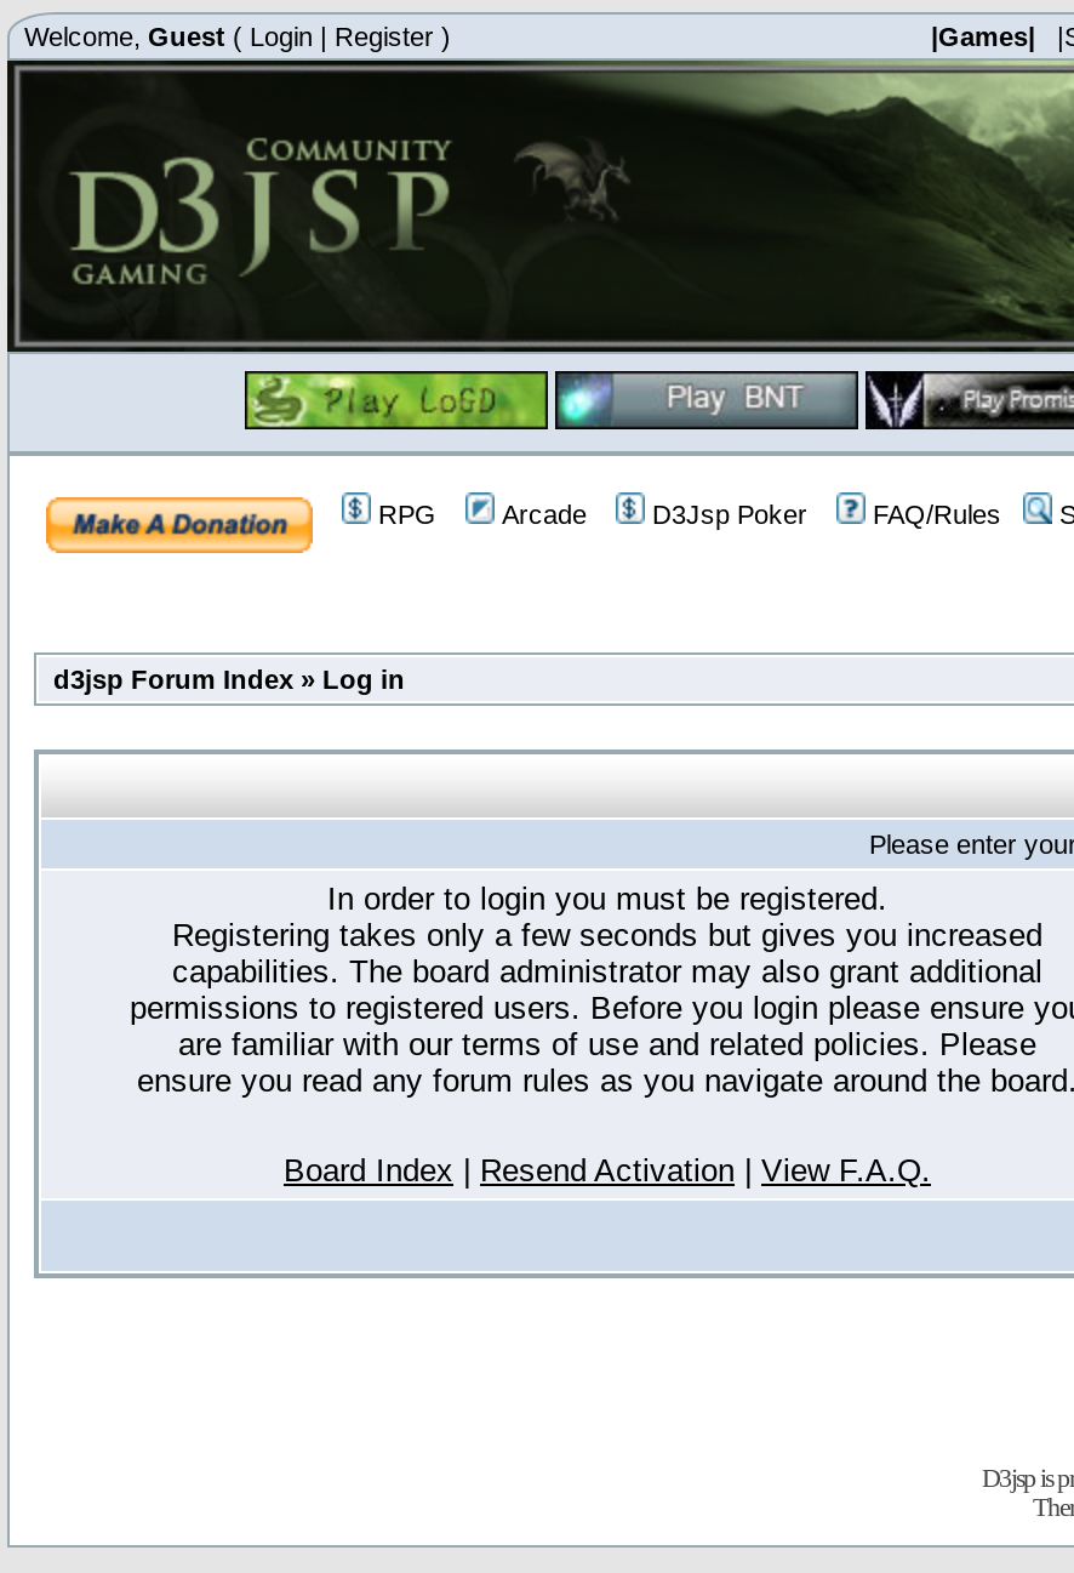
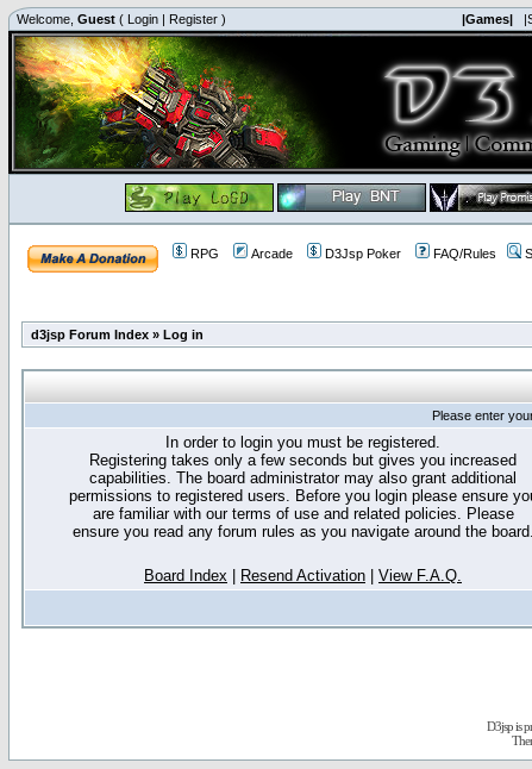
[19,58,1067,340] [image] -> [15,30,528,168] [image]

